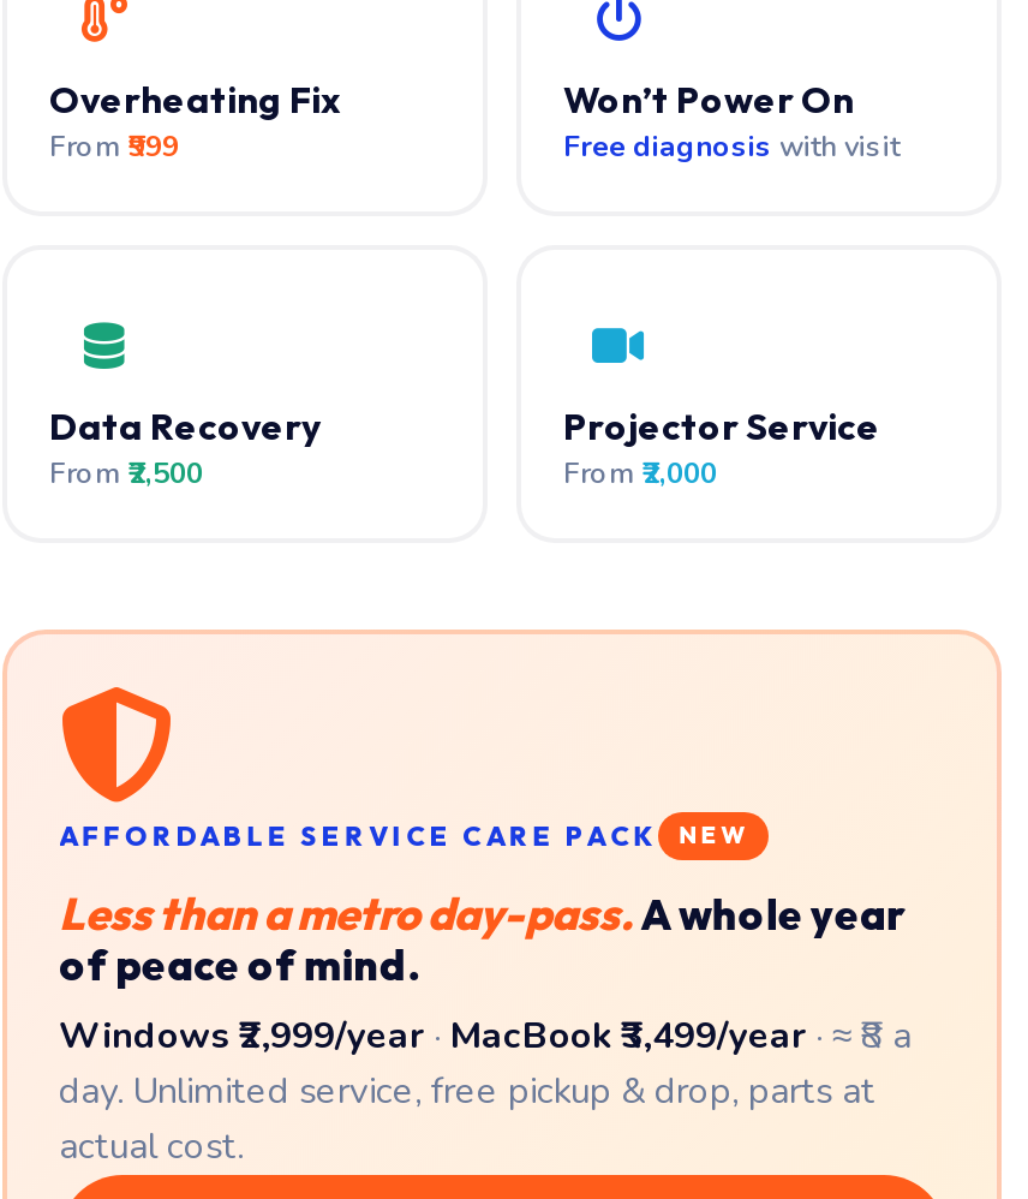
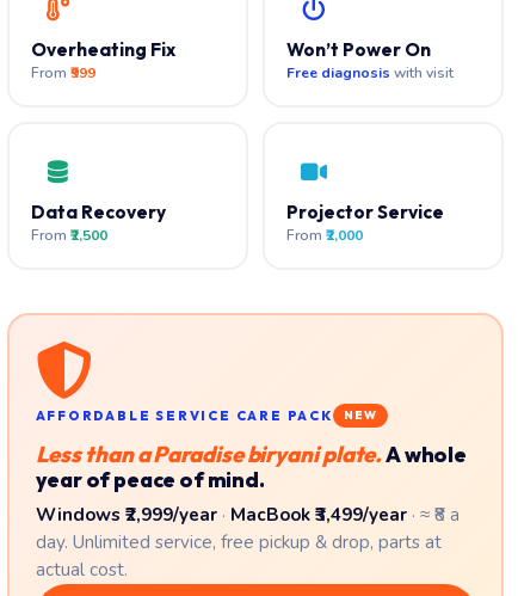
[59,883,905,991] Less than a metro day-pass.A whole year | of peace of mind. -> [35,439,466,493] Less than a Paradise biryani plate.A whole | year of peace of mind.

